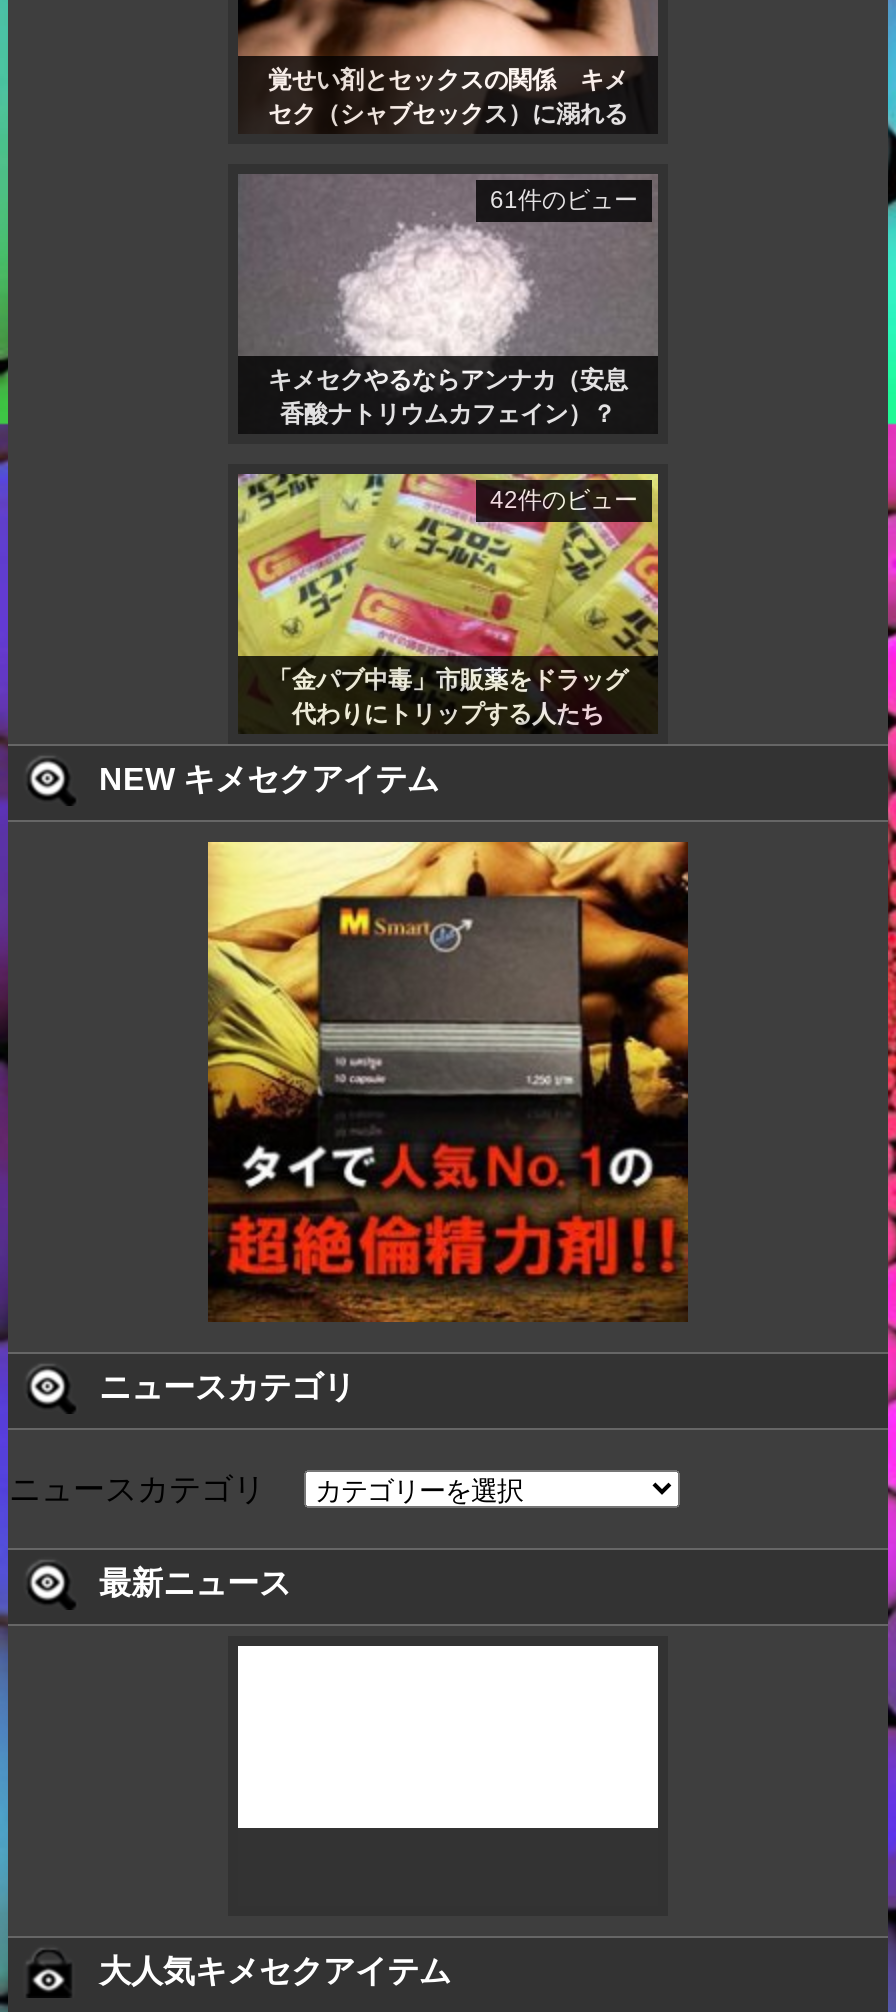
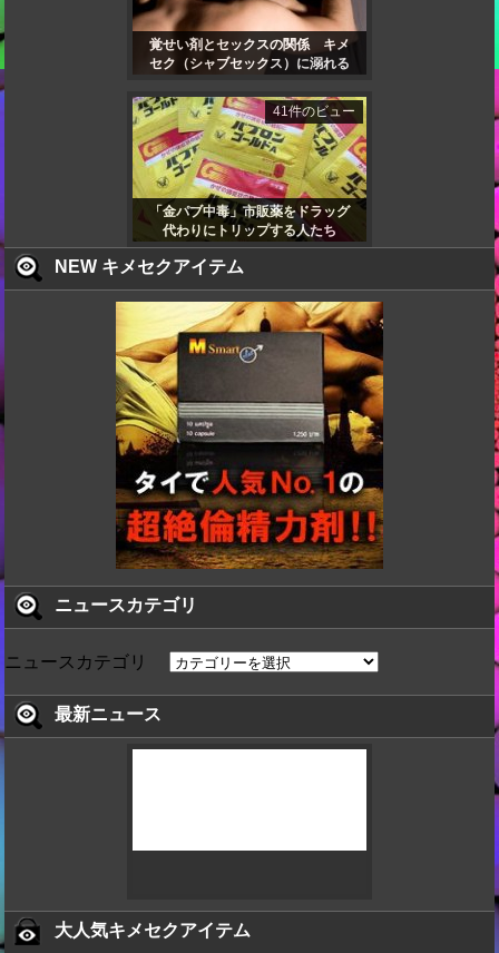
[240,174,638,350] [image] | 61件のビュー -> none
[268,365,628,427] キメセクやるならアンナカ（安息 | 香酸ナトリウムカフェイン）？ -> none
[490,485,638,513] 42件のビュー -> [273,103,355,119] 41件のビュー

